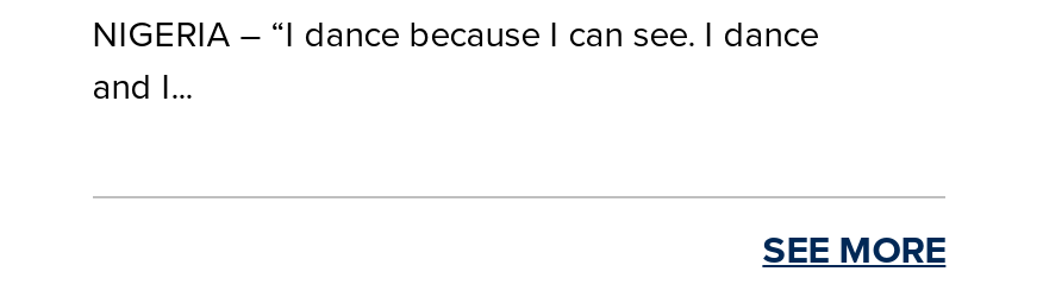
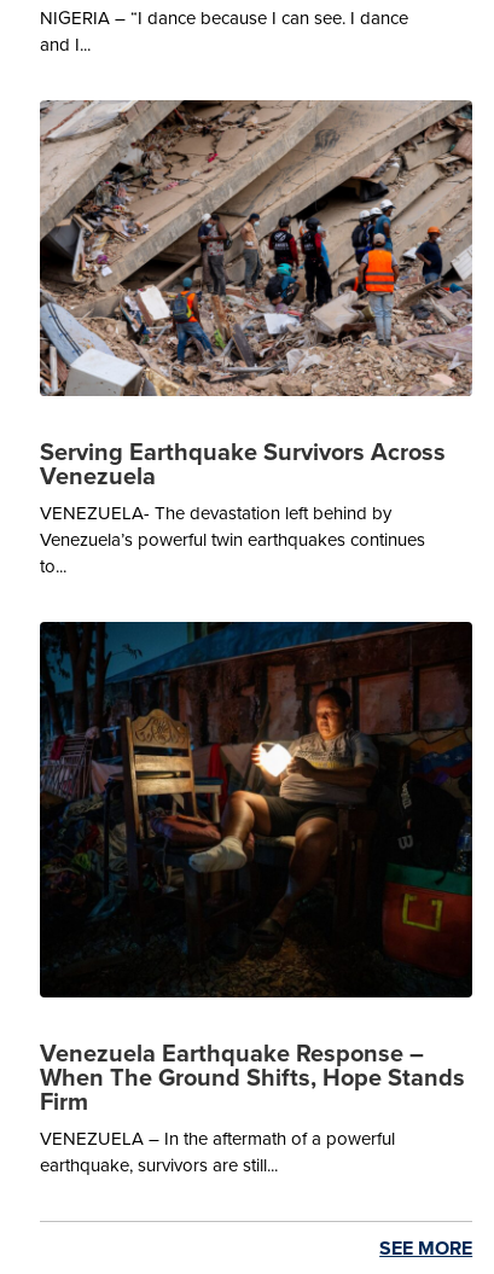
none -> [39,99,473,579] [image] | Serving Earthquake Survivors Across | Venezuela | VENEZUELA- The devastation left behind by | Venezuela’s powerful twin earthquakes continues | to...
none -> [39,621,473,1177] [image] | Venezuela Earthquake Response – | When The Ground Shifts, Hope Stands | Firm | VENEZUELA – In the aftermath of a powerful | earthquake, survivors are still...

